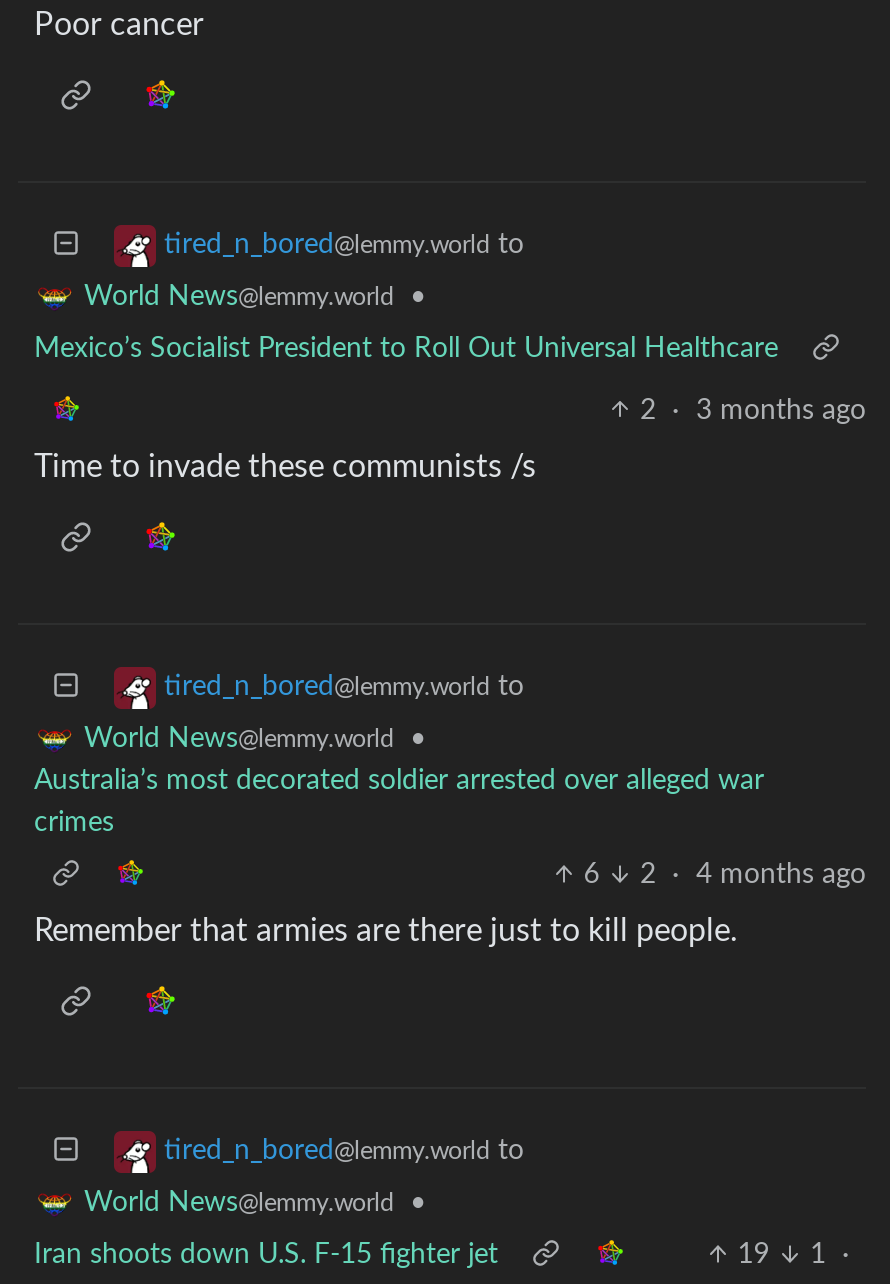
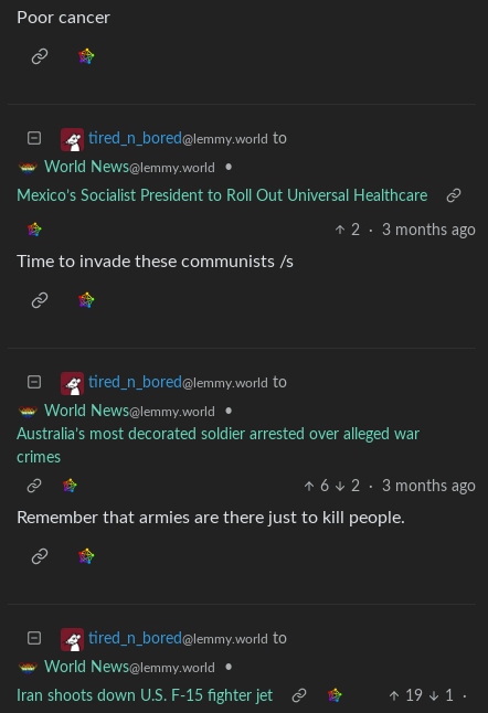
[584,861,866,889] 6 2 · 4 months ago -> [320,479,476,494] 6 2 · 3 months ago

